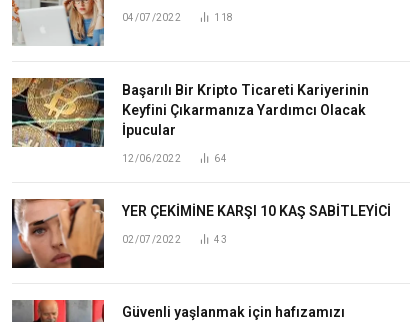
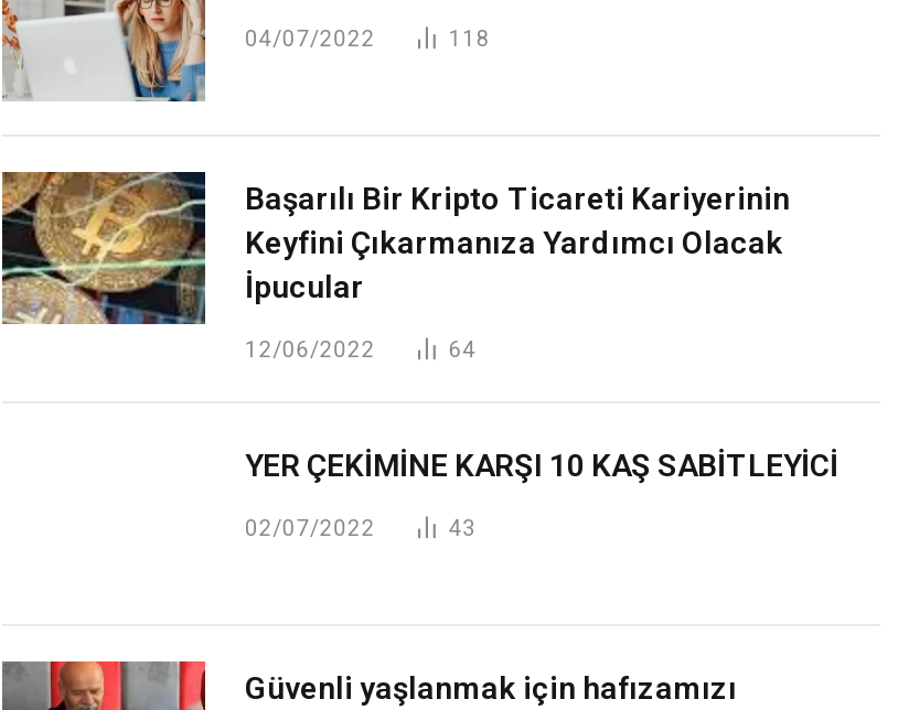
[11,198,105,269] [image] -> none

